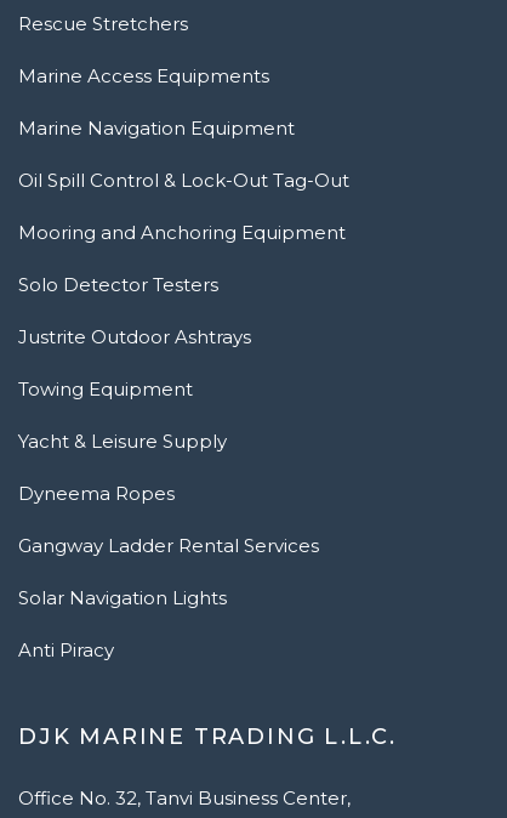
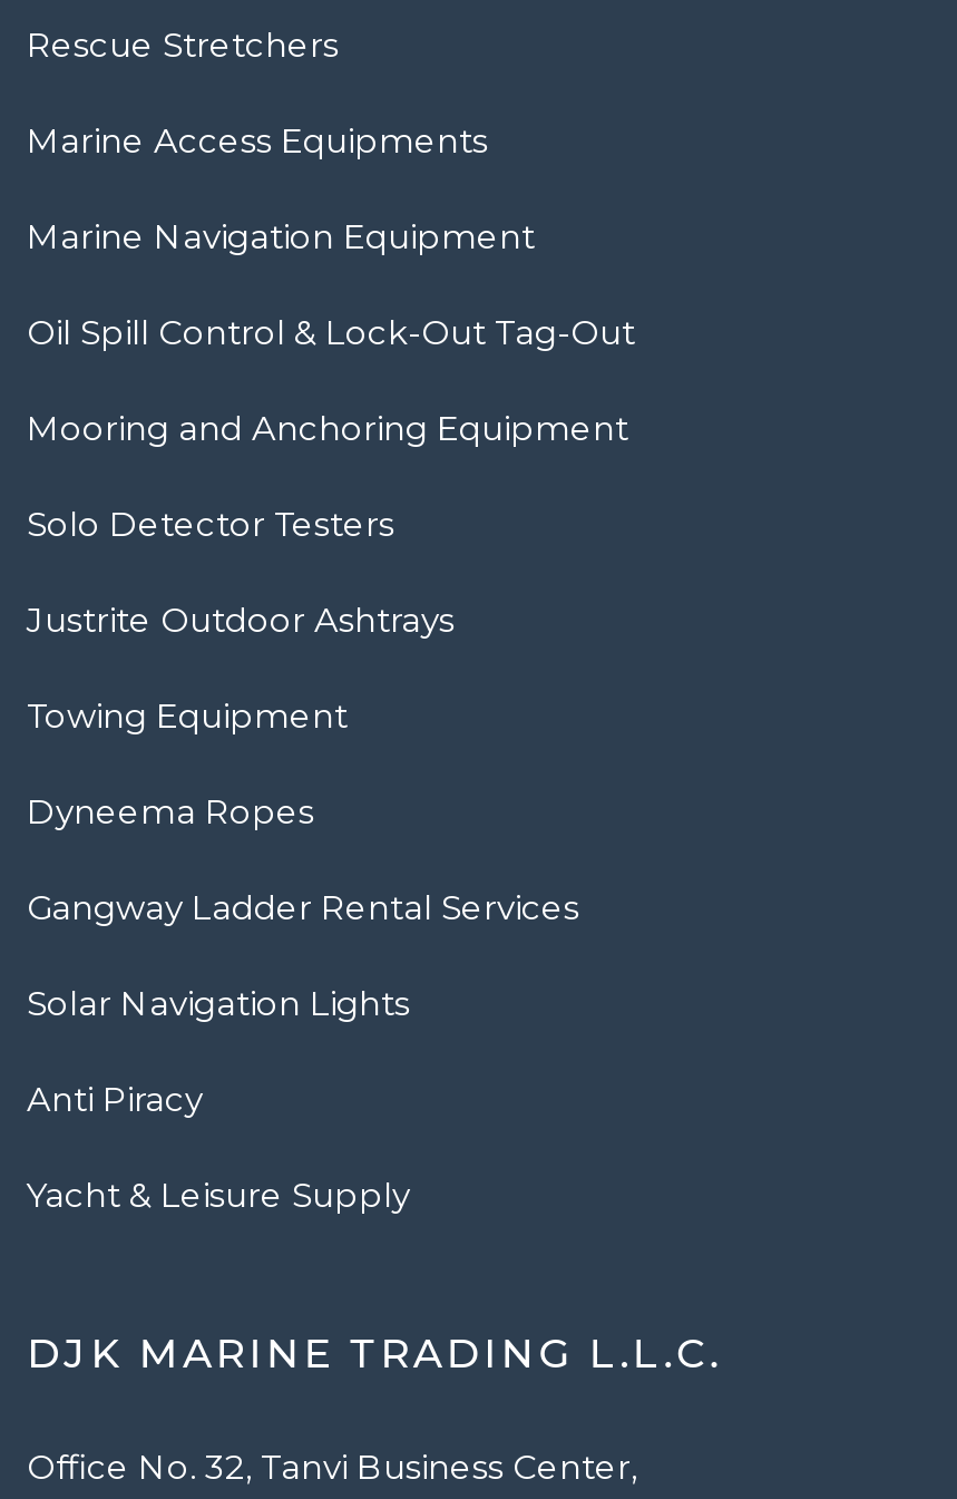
moved [18,429,227,452] -> [27,1172,410,1215]: Yacht & Leisure Supply
moved [18,481,319,661] -> [27,789,579,1119]: Dyneema Ropes | Gangway Ladder Rental Services | Solar Navigation Lights | Anti Piracy

